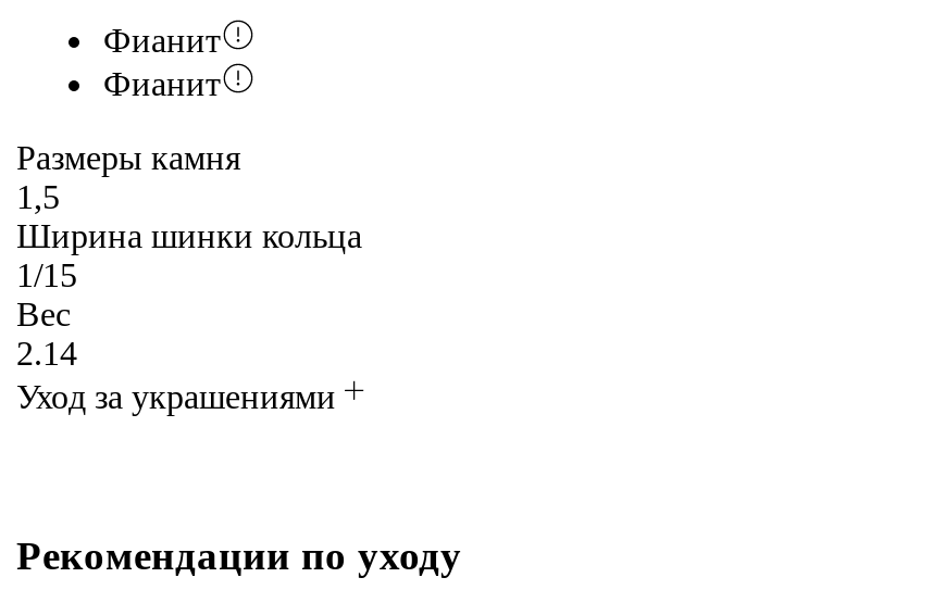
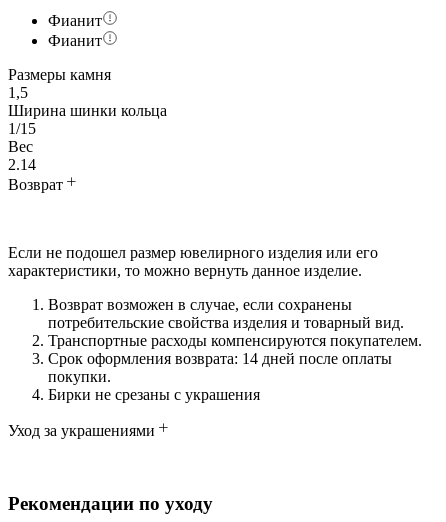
none -> [8,176,63,193] Возврат
none -> [8,244,422,403] Если не подошел размер ювелирного изделия или его | характеристики, то можно вернуть данное изделие. | Возврат возможен в случае, если сохранены | потребительские свойства изделия и товарный вид. | Транспортные расходы компенсируются покупателем. | Срок оформления возврата: 14 дней после оплаты | покупки. | Бирки не срезаны с украшения

